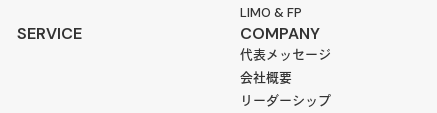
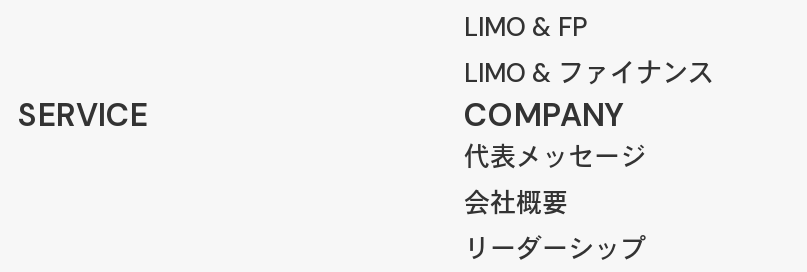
none -> [464,55,714,89] LIMO & ファイナンス

